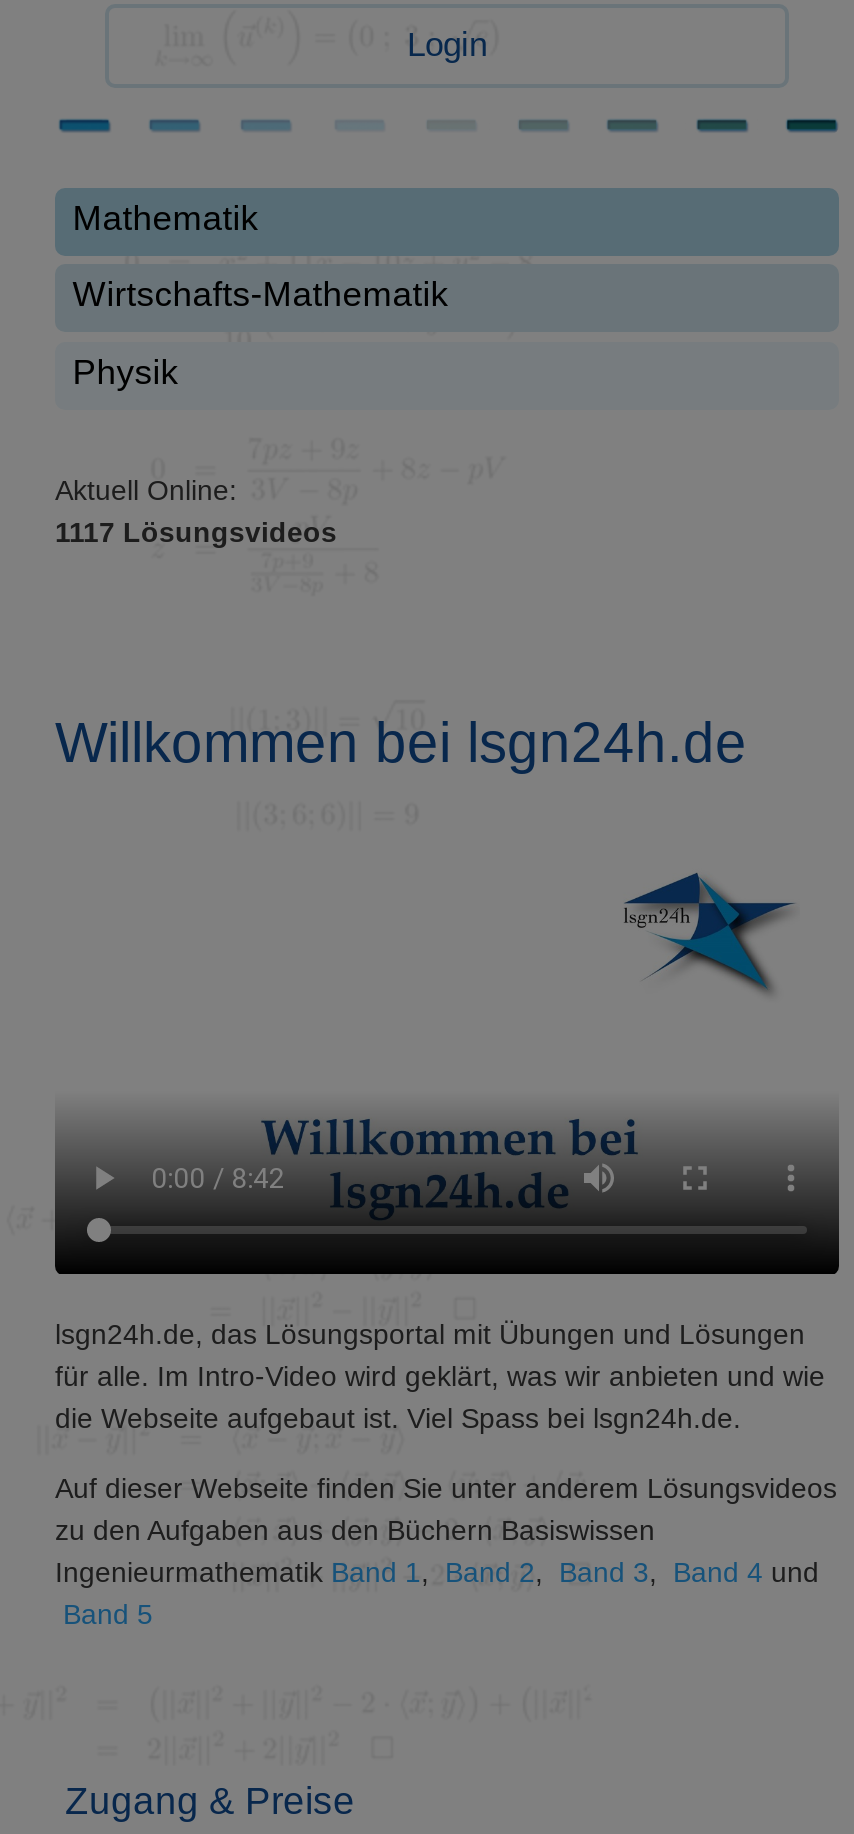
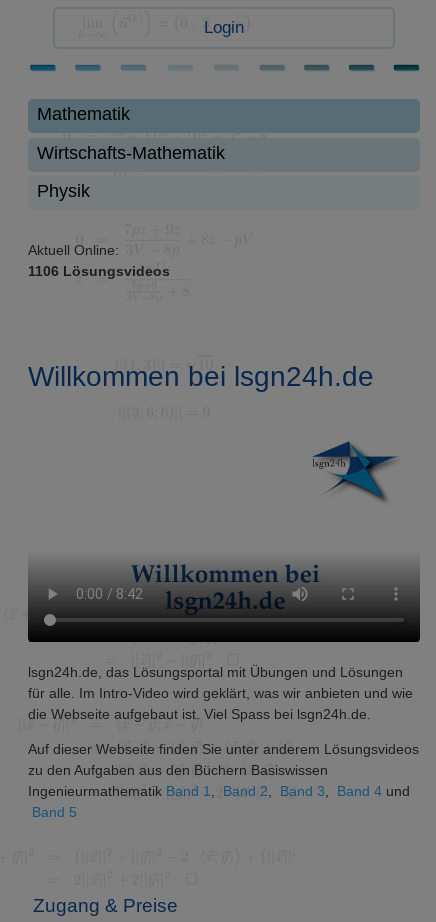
[55,515,337,547] 1117 Lösungsvideos -> [28,263,170,279] 1106 Lösungsvideos

